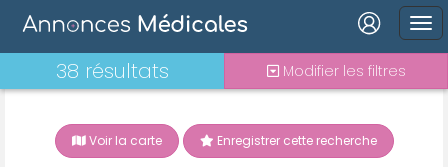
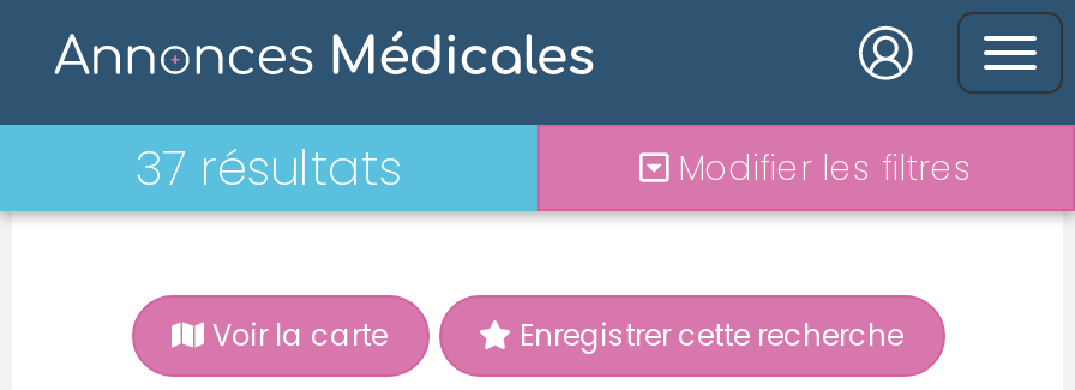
[55,57,168,85] 38 résultats -> [136,134,402,202] 37 résultats

